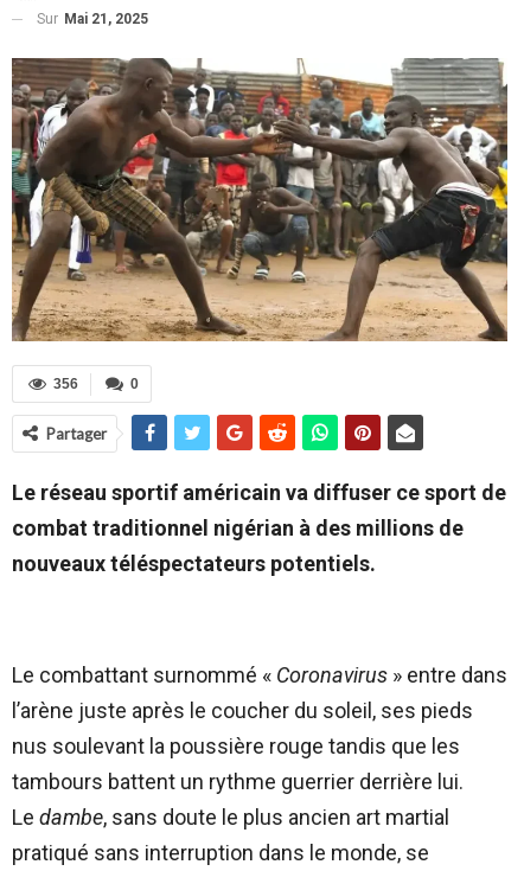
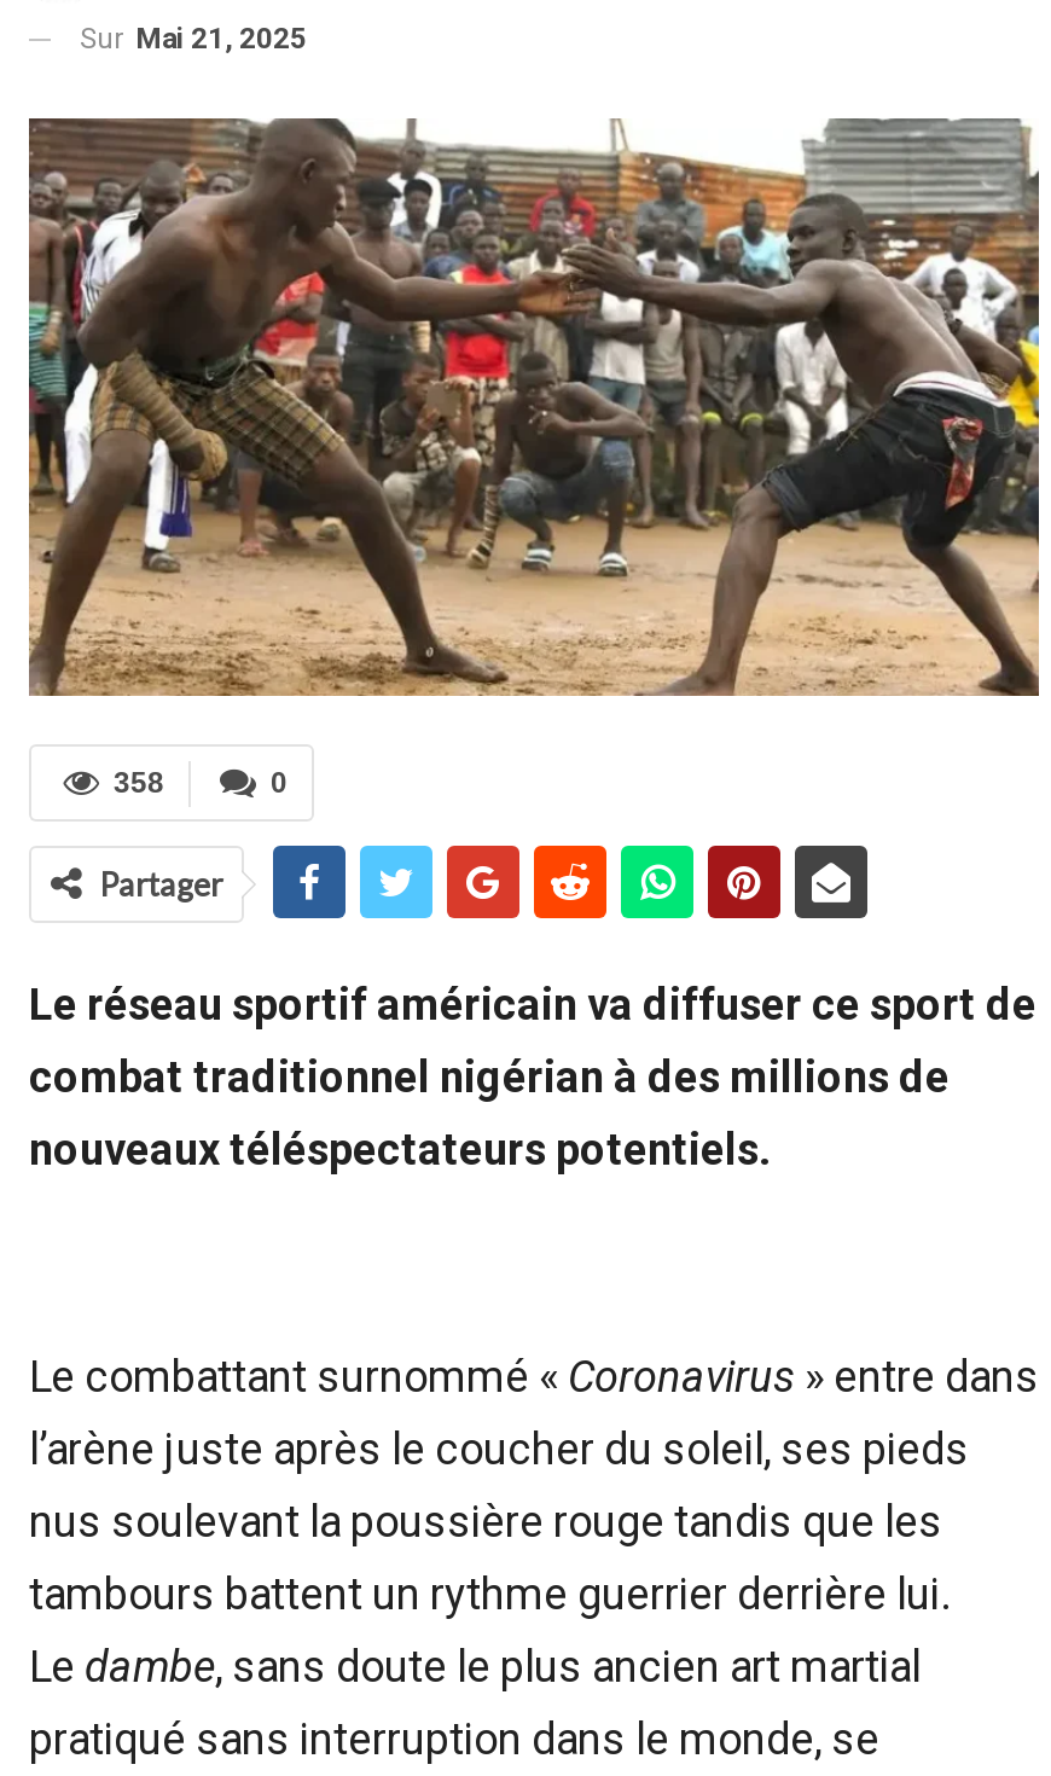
[53,376,78,393] 356 -> [114,767,164,801] 358

